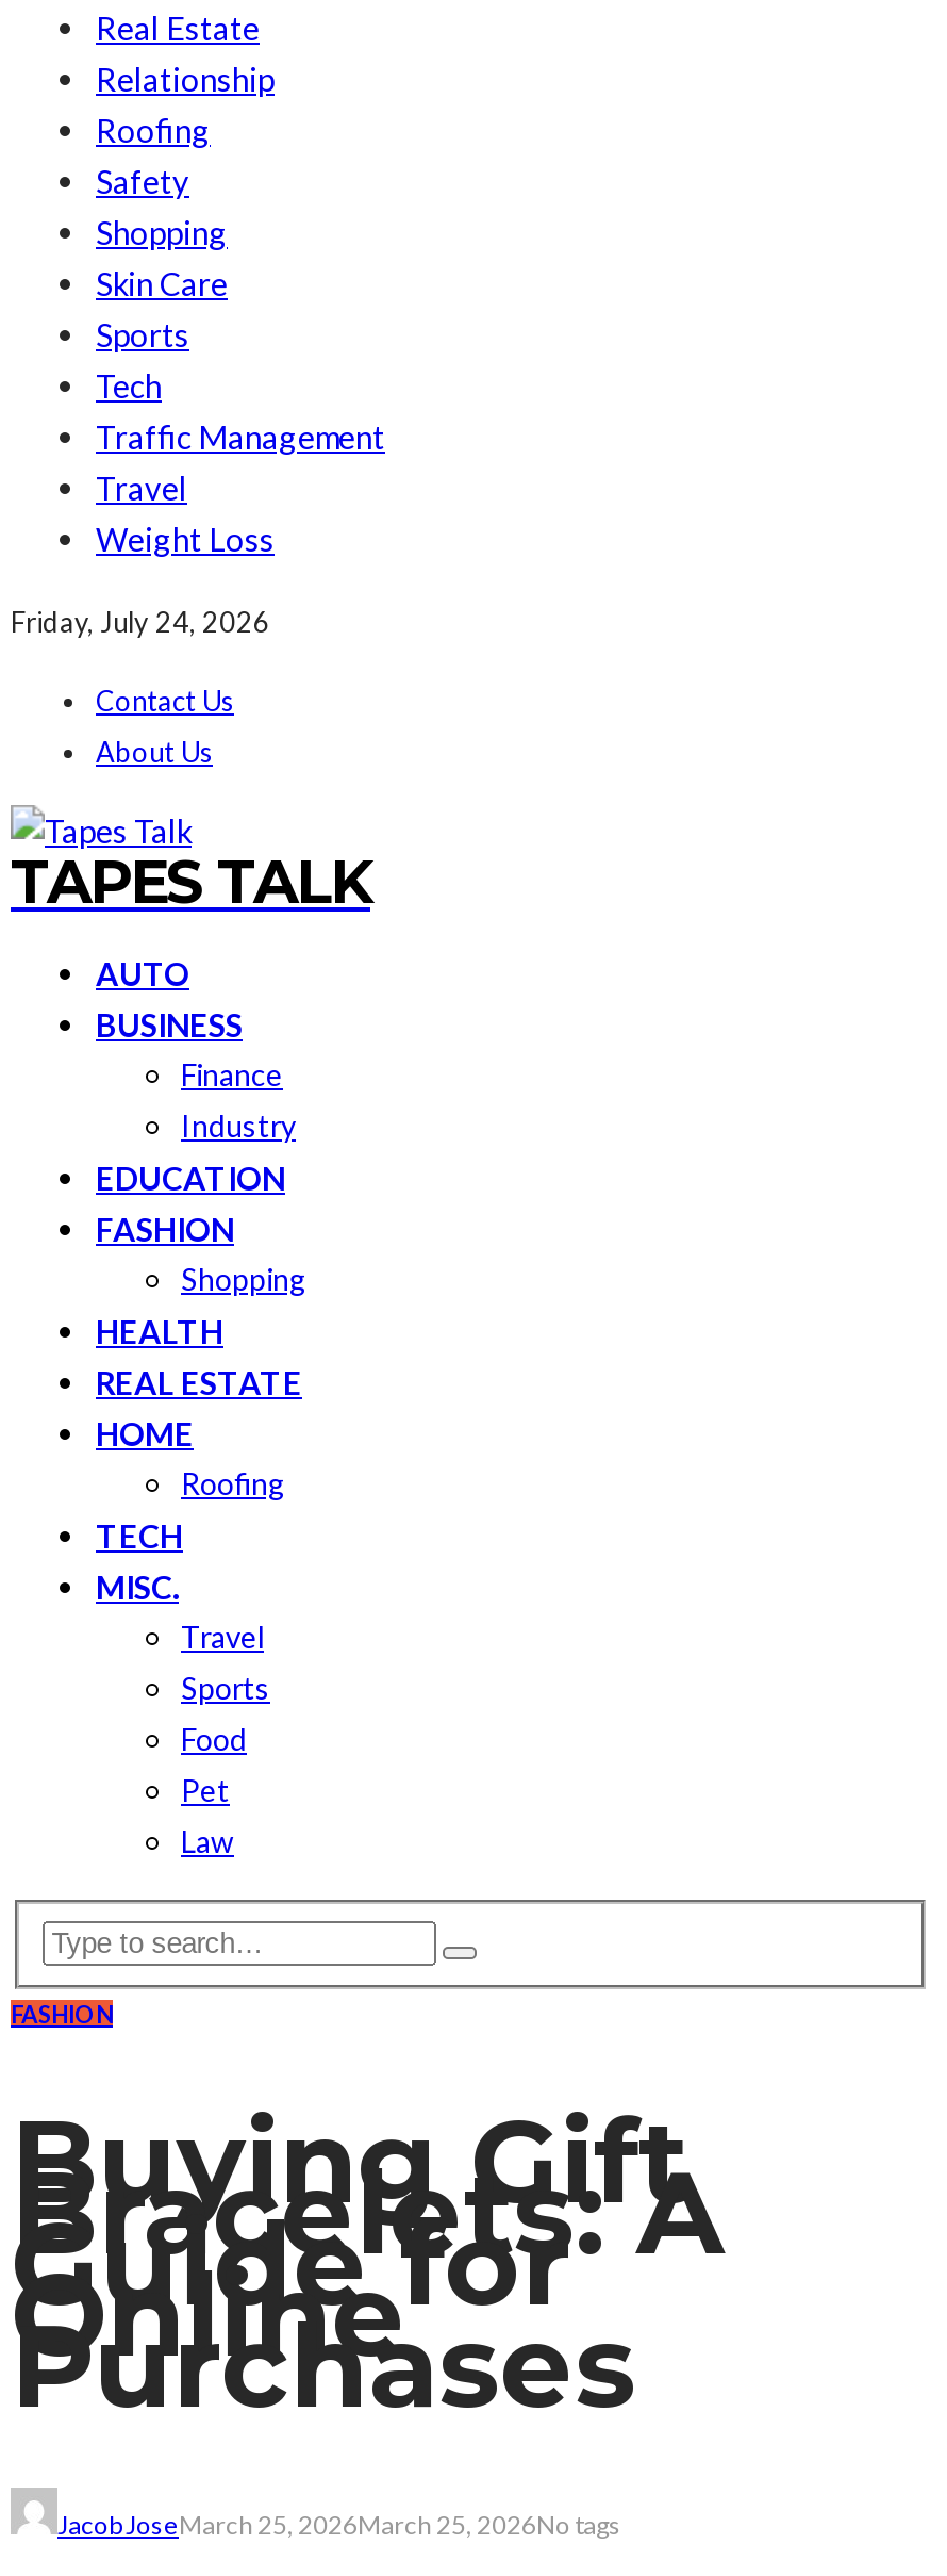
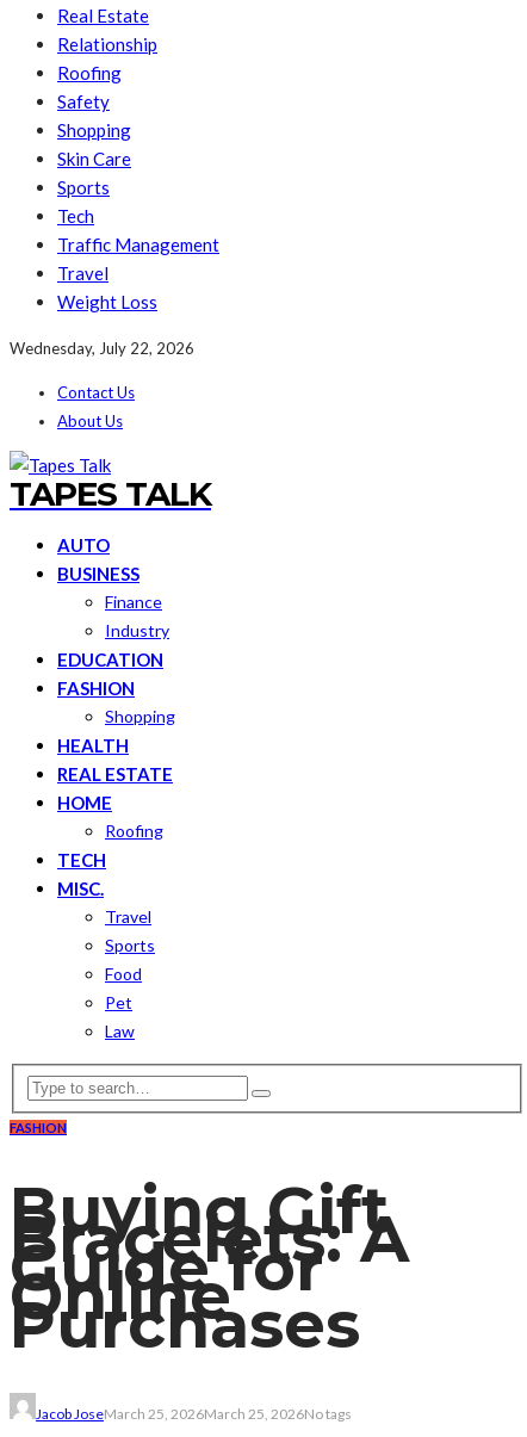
[11,604,270,639] Friday, July 24, 2026 -> [10,338,194,358] Wednesday, July 22, 2026

